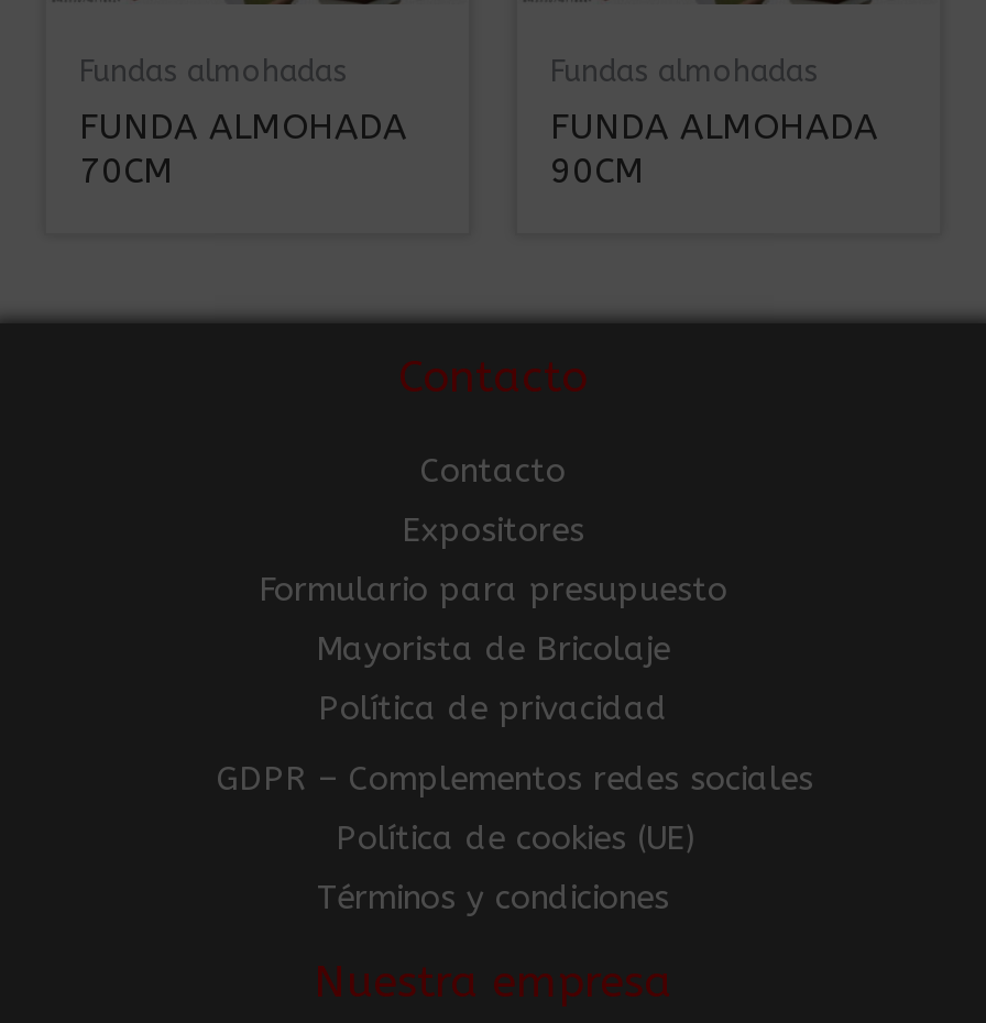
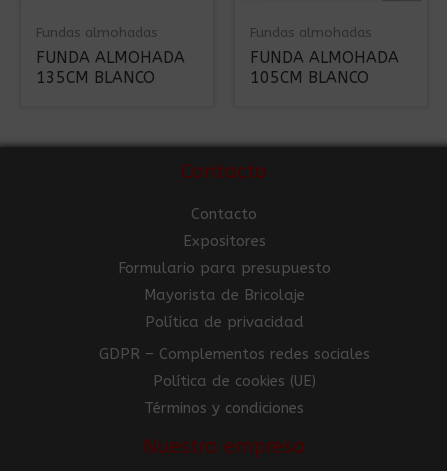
[79,150,174,192] 70CM -> [36,68,155,87] 135CM BLANCO
[550,150,645,192] 90CM -> [250,68,369,87] 105CM BLANCO

